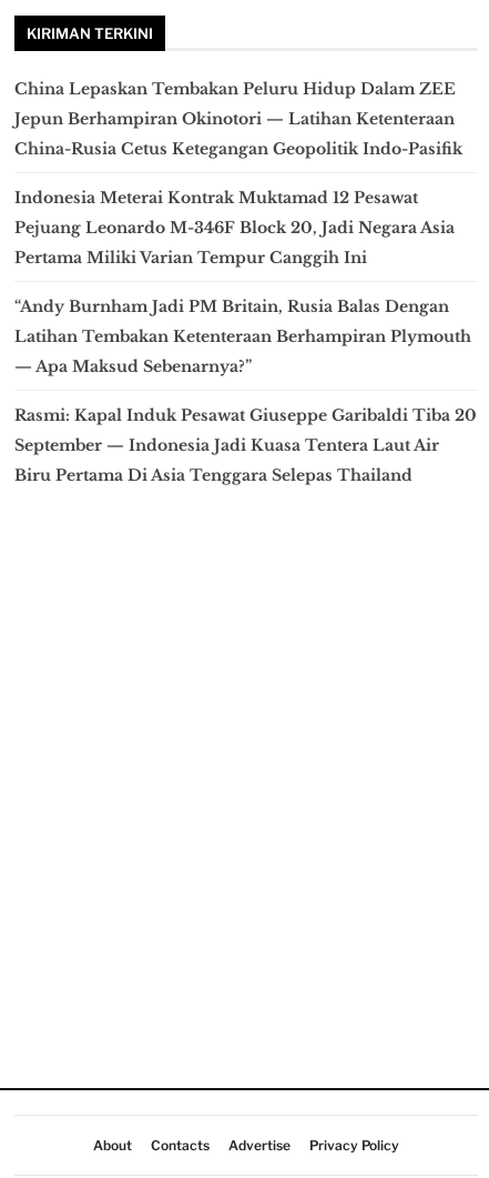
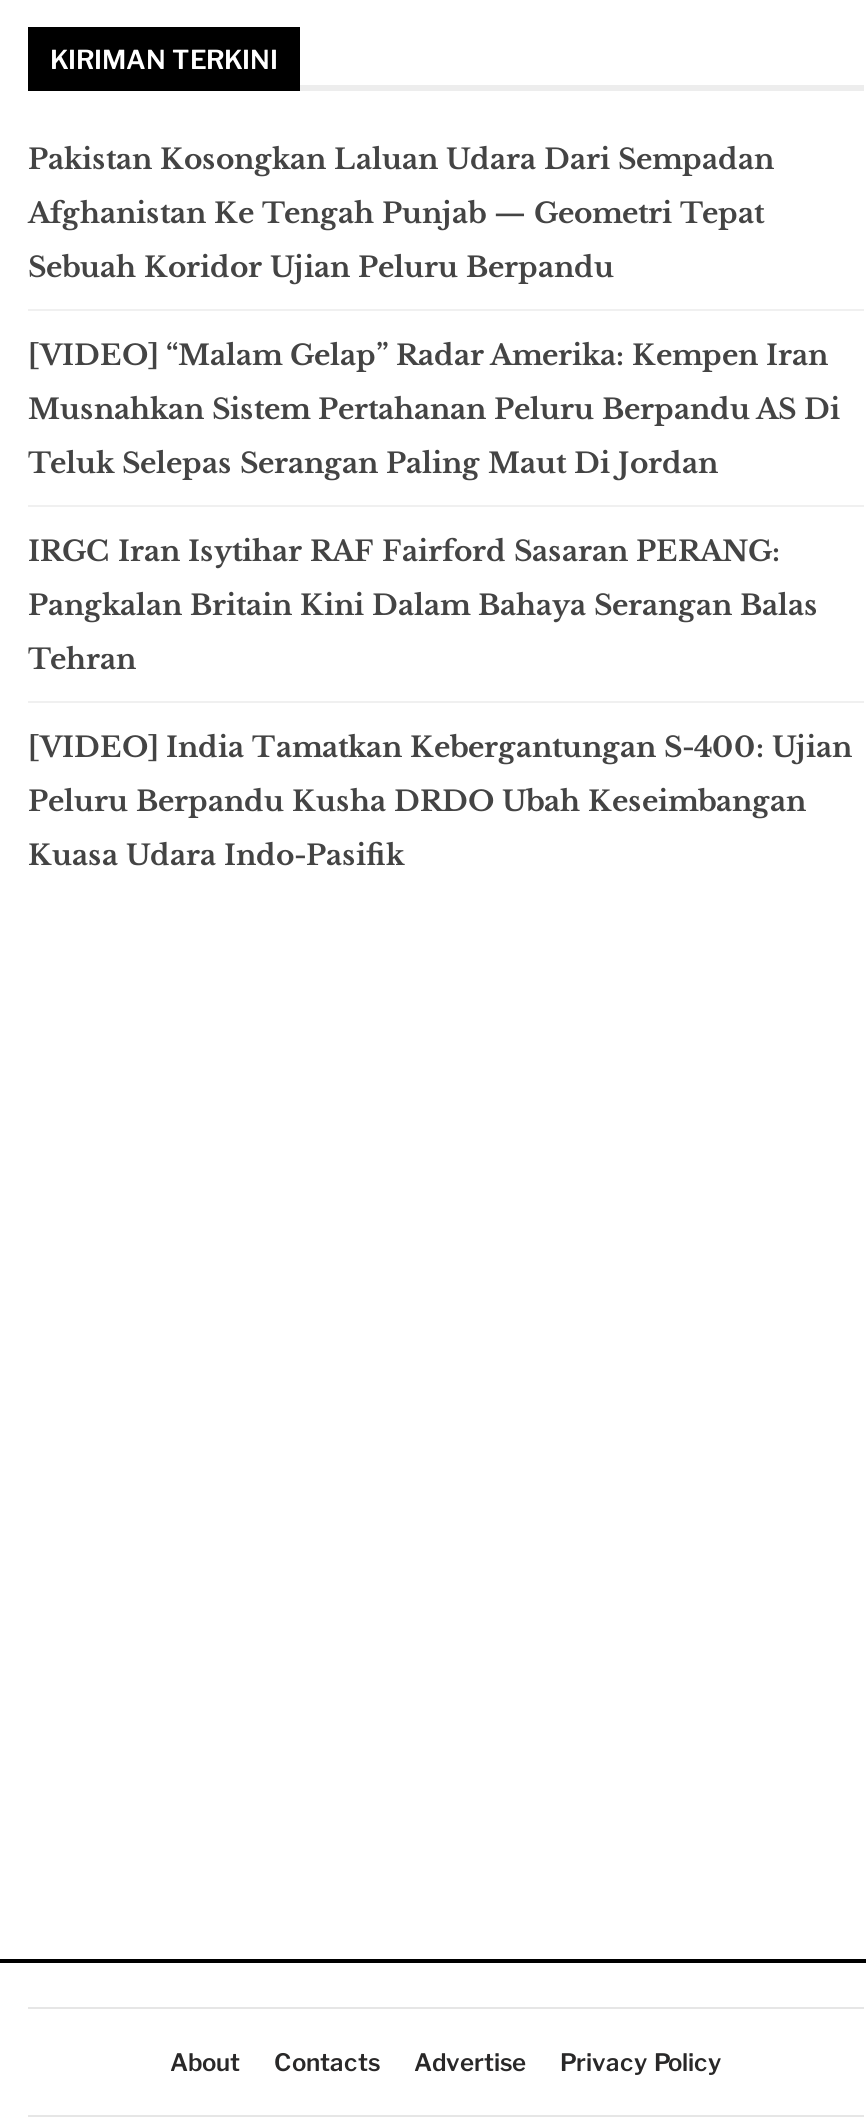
[14,79,456,99] China Lepaskan Tembakan Peluru Hidup Dalam ZEE -> [28,141,774,177] Pakistan Kosongkan Laluan Udara Dari Sempadan
[14,109,455,129] Jepun Berhampiran Okinotori — Latihan Ketenteraan -> [28,195,764,231] Afghanistan Ke Tengah Punjab — Geometri Tepat
[14,139,462,159] China-Rusia Cetus Ketegangan Geopolitik Indo-Pasifik -> [28,249,614,285] Sebuah Koridor Ujian Peluru Berpandu
[14,187,418,207] Indonesia Meterai Kontrak Muktamad 12 Pesawat -> [28,337,828,373] [VIDEO] “Malam Gelap” Radar Amerika: Kempen Iran
[14,217,455,237] Pejuang Leonardo M-346F Block 20, Jadi Negara Asia -> [28,391,840,427] Musnahkan Sistem Pertahanan Peluru Berpandu AS Di
[14,247,367,267] Pertama Miliki Varian Tempur Canggih Ini -> [28,445,718,481] Teluk Selepas Serangan Paling Maut Di Jordan
[14,296,449,316] “Andy Burnham Jadi PM Britain, Rusia Balas Dengan -> [28,533,780,569] IRGC Iran Isytihar RAF Fairford Sasaran PERANG:
[14,326,471,346] Latihan Tembakan Ketenteraan Berhampiran Plymouth -> [28,587,818,623] Pangkalan Britain Kini Dalam Bahaya Serangan Balas
[14,356,252,376] — Apa Maksud Sebenarnya?” -> [28,641,136,677] Tehran
[14,405,477,425] Rasmi: Kapal Induk Pesawat Giuseppe Garibaldi Tiba 20 -> [28,729,852,765] [VIDEO] India Tamatkan Kebergantungan S-400: Ujian
[14,435,439,455] September — Indonesia Jadi Kuasa Tentera Laut Air -> [28,783,806,819] Peluru Berpandu Kusha DRDO Ubah Keseimbangan
[14,465,412,485] Biru Pertama Di Asia Tenggara Selepas Thailand -> [28,837,404,873] Kuasa Udara Indo-Pasifik

